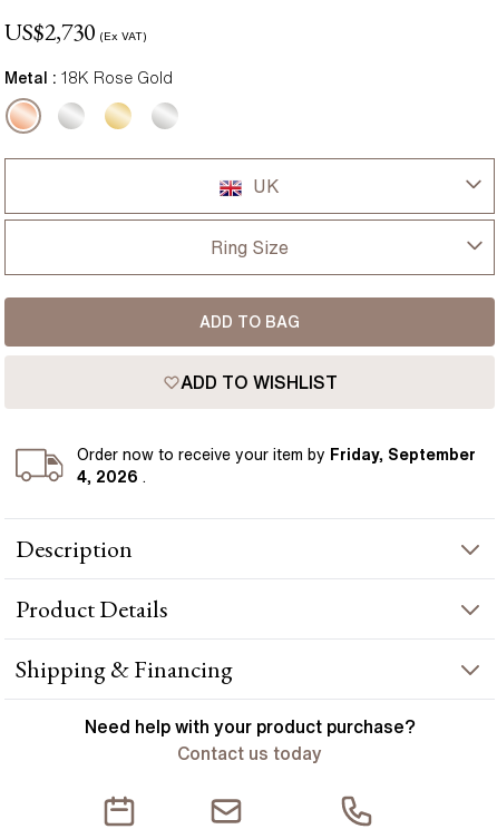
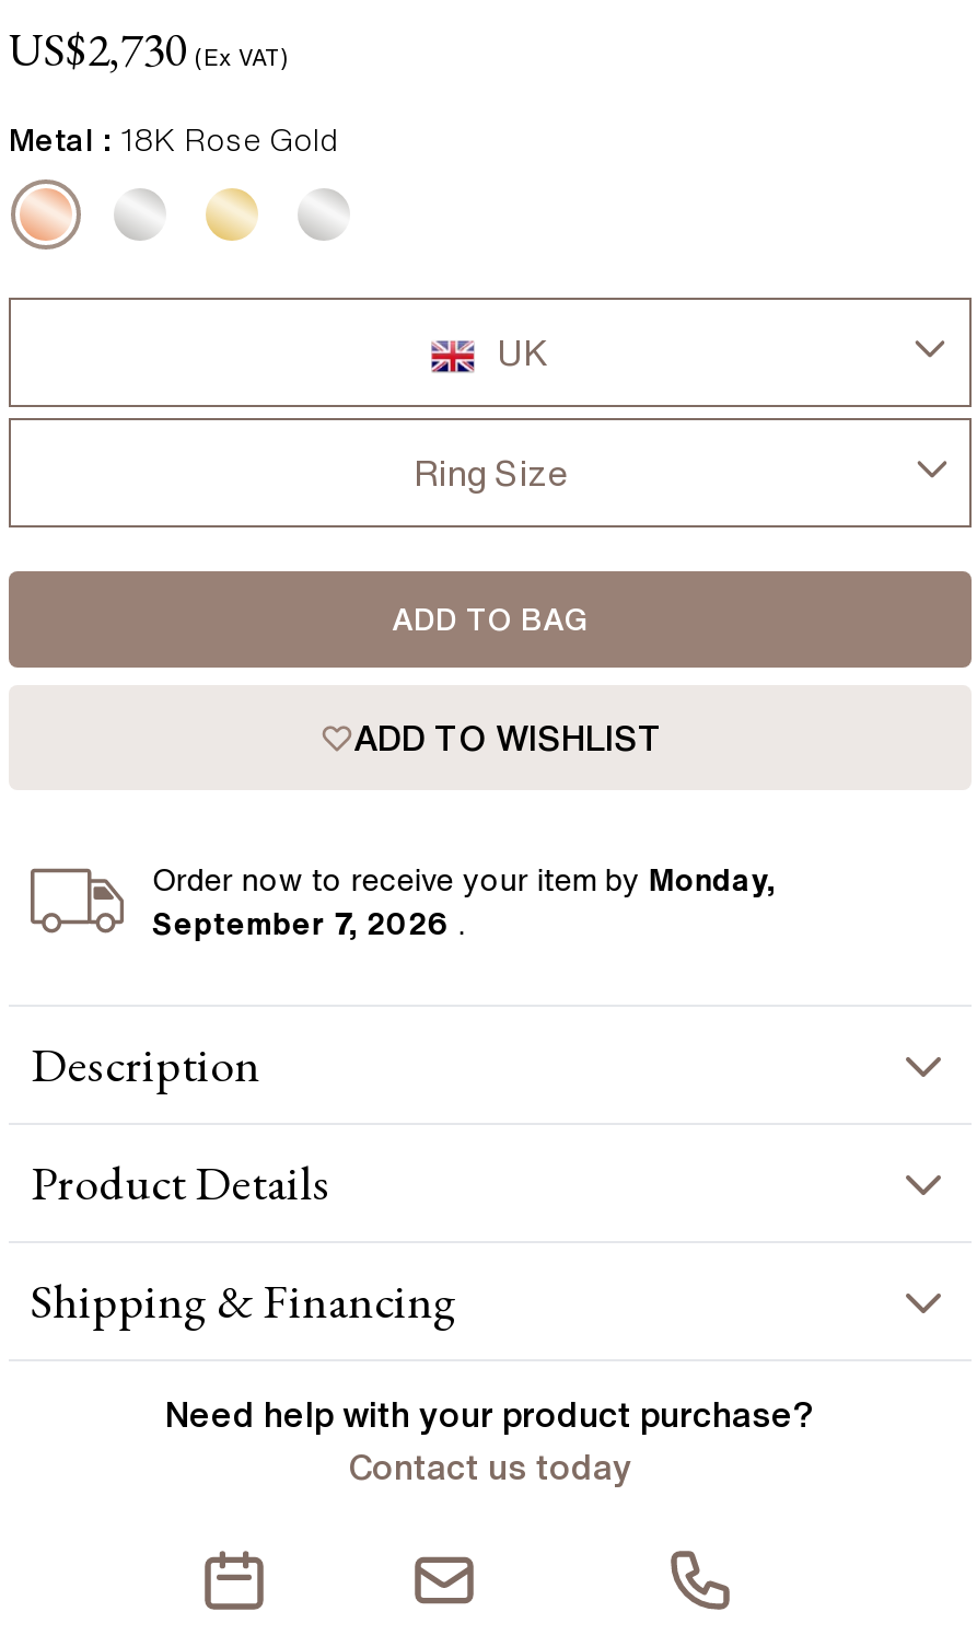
[77,447,476,485] Order now to receive your item by Friday, September | 4, 2026 . -> [152,865,775,939] Order now to receive your item by Monday, | September 7, 2026 .

